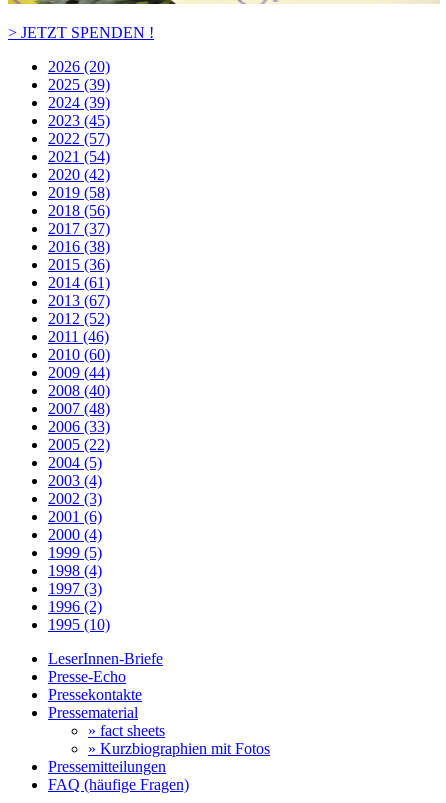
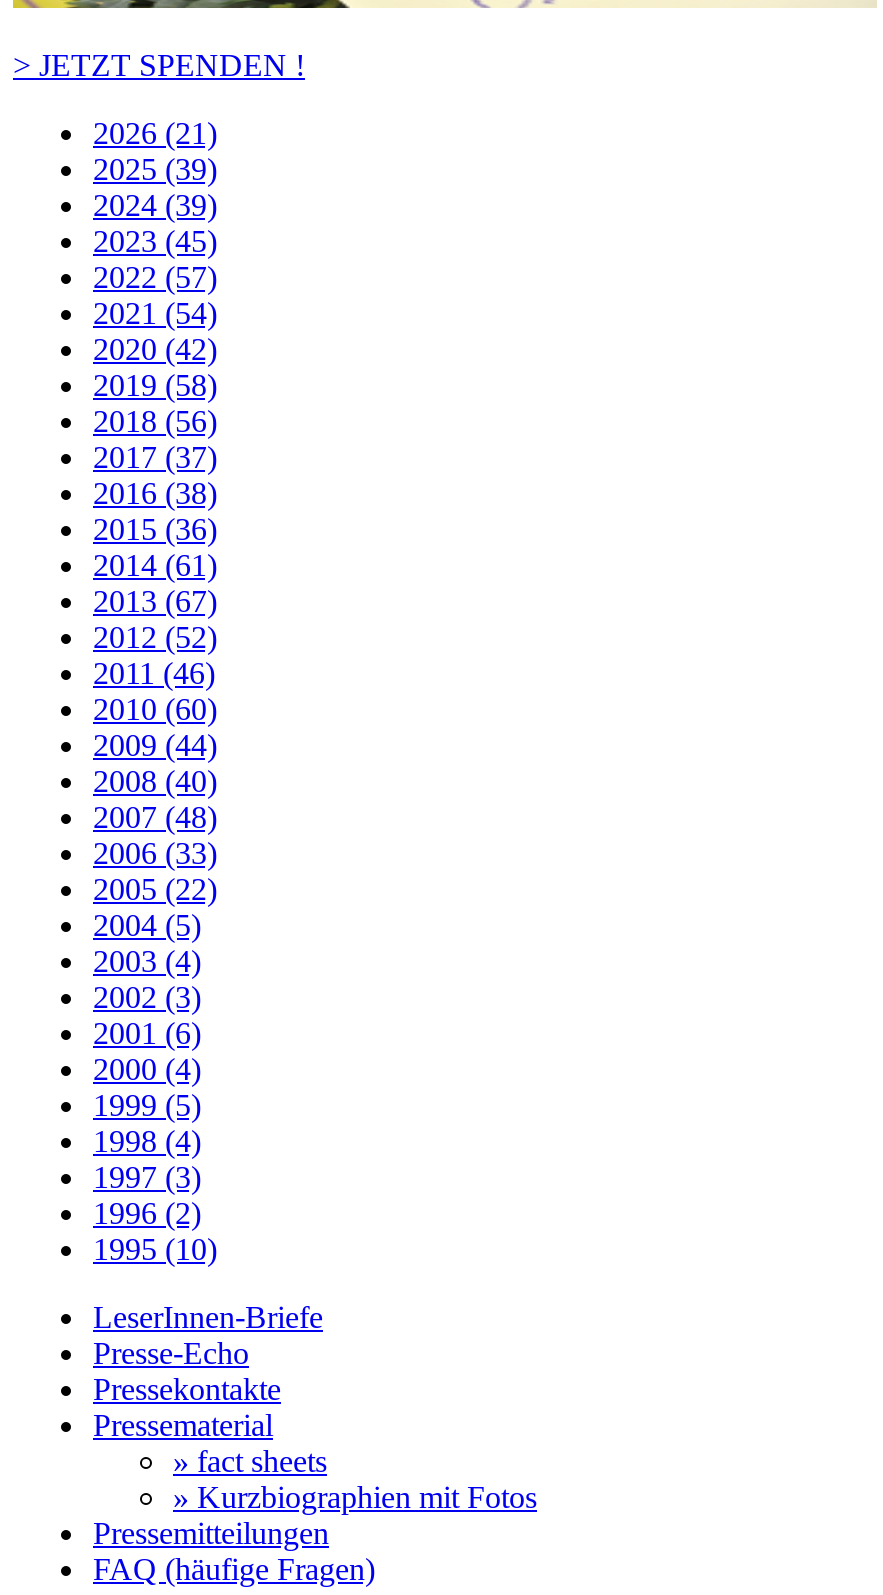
[48,58,110,75] 2026 (20) -> [93,116,217,150] 2026 (21)

